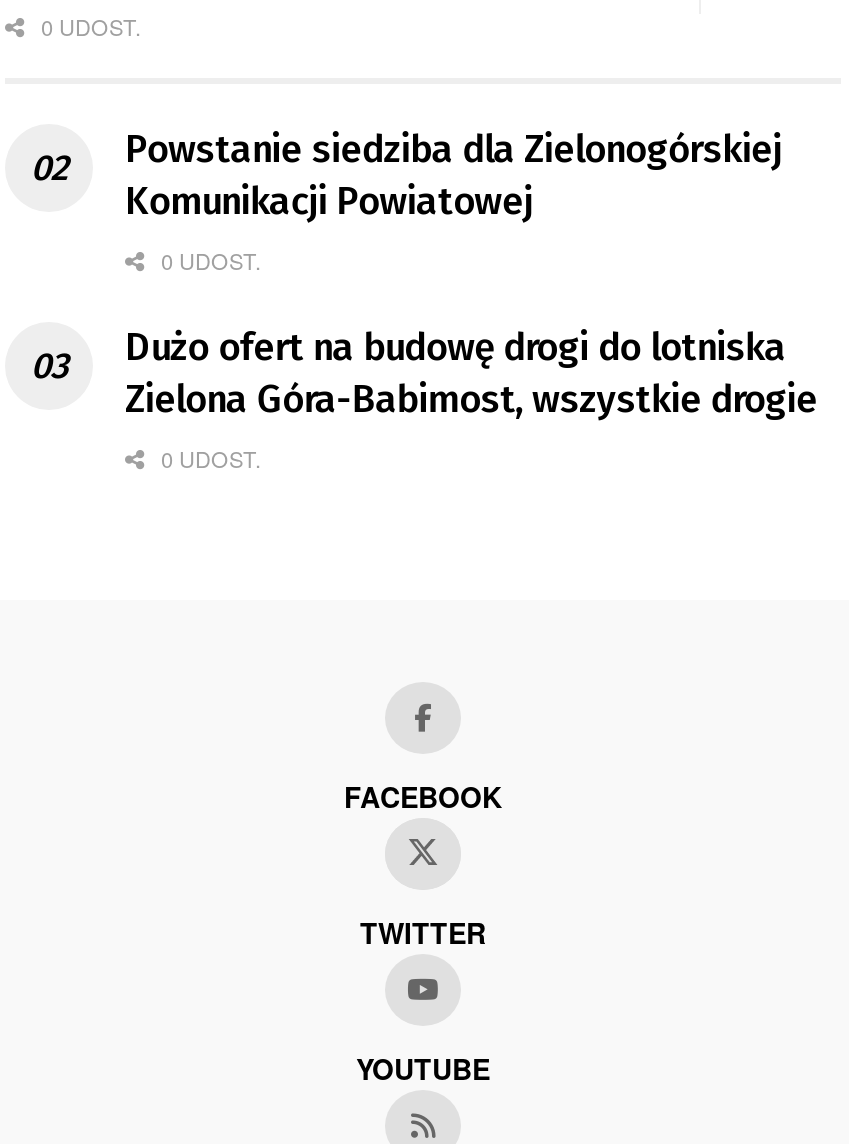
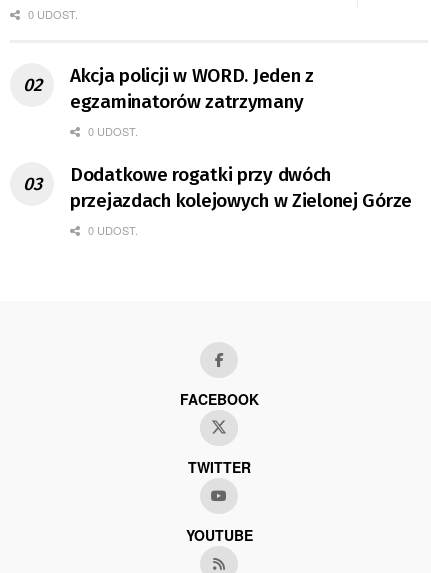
[125,125,782,223] Powstanie siedziba dla Zielonogórskiej | Komunikacji Powiatowej -> [70,64,314,113] Akcja policji w WORD. Jeden z | egzaminatorów zatrzymany
[125,323,817,421] Dużo ofert na budowę drogi do lotniska | Zielona Góra-Babimost, wszystkie drogie -> [70,163,412,212] Dodatkowe rogatki przy dwóch | przejazdach kolejowych w Zielonej Górze

